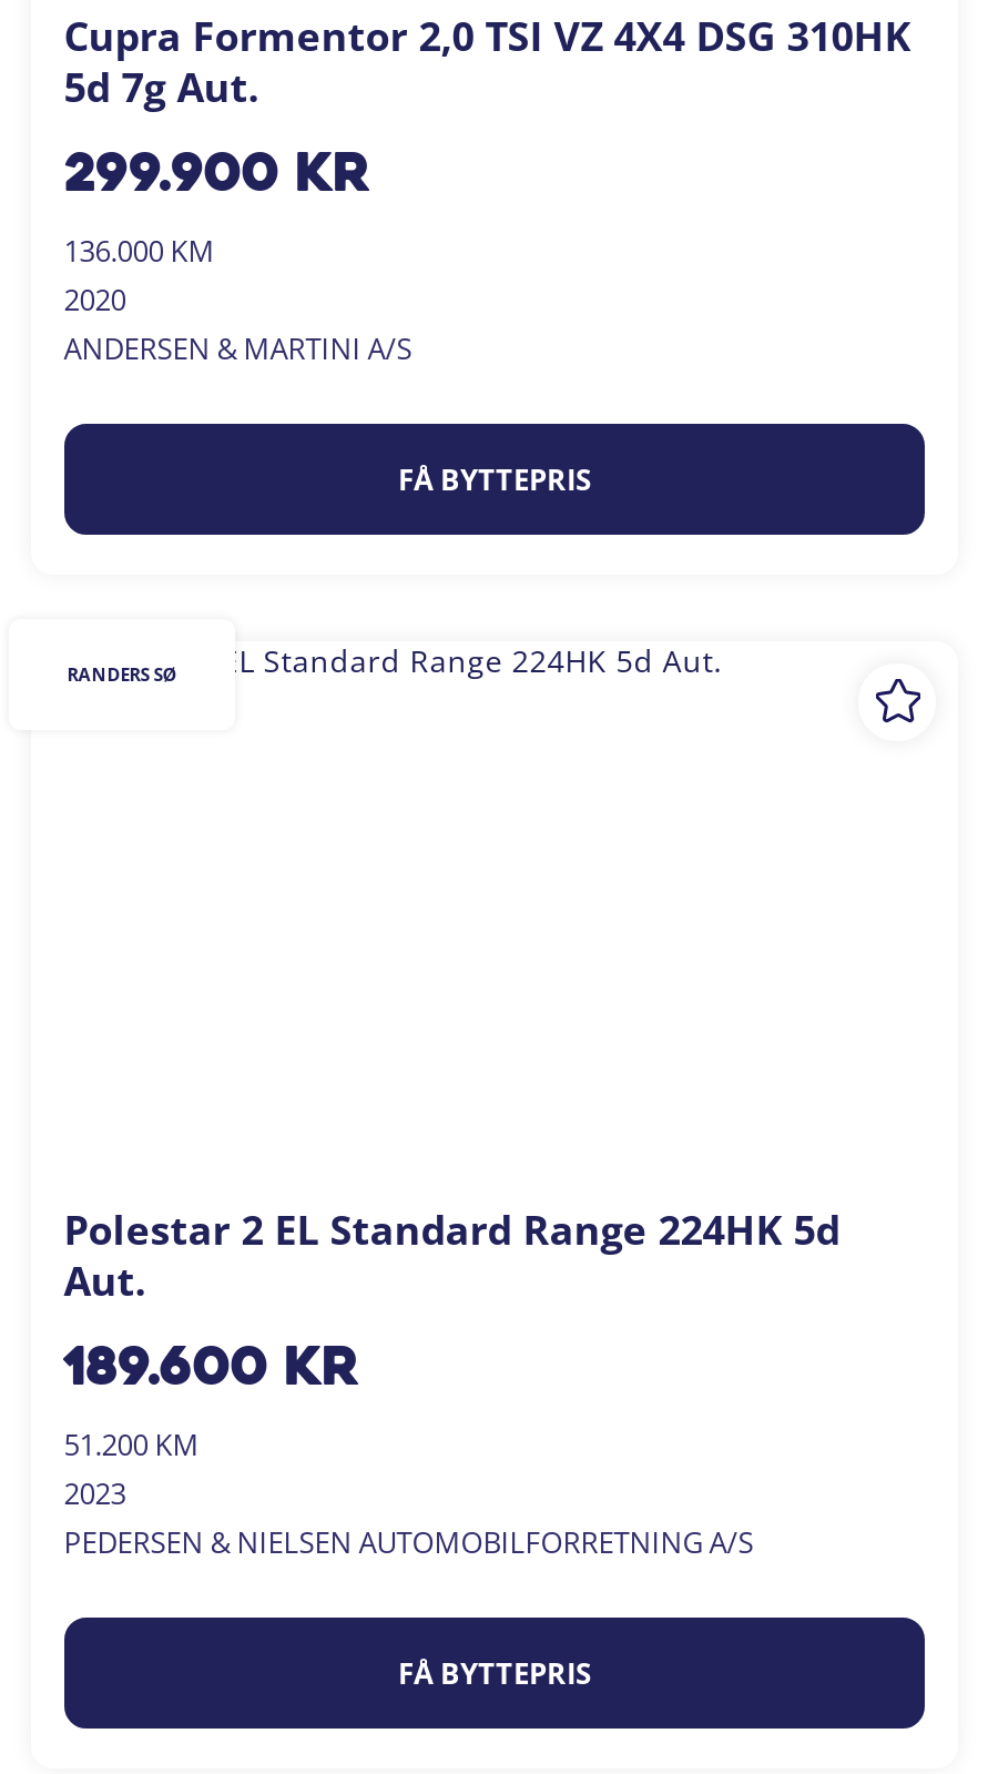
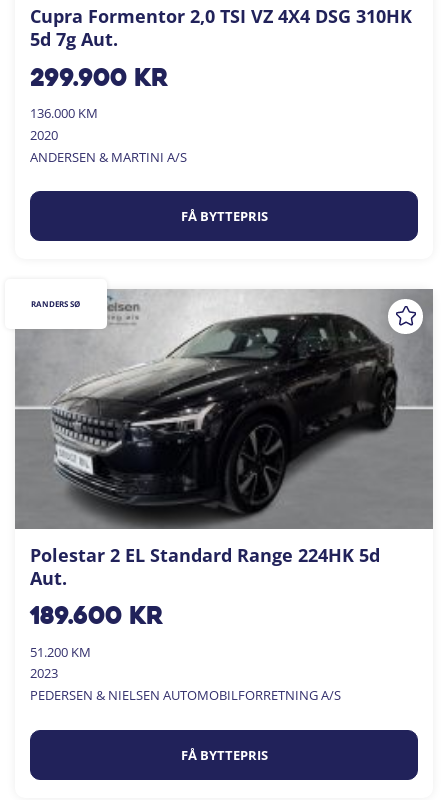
none -> [14,288,434,530] [image]

